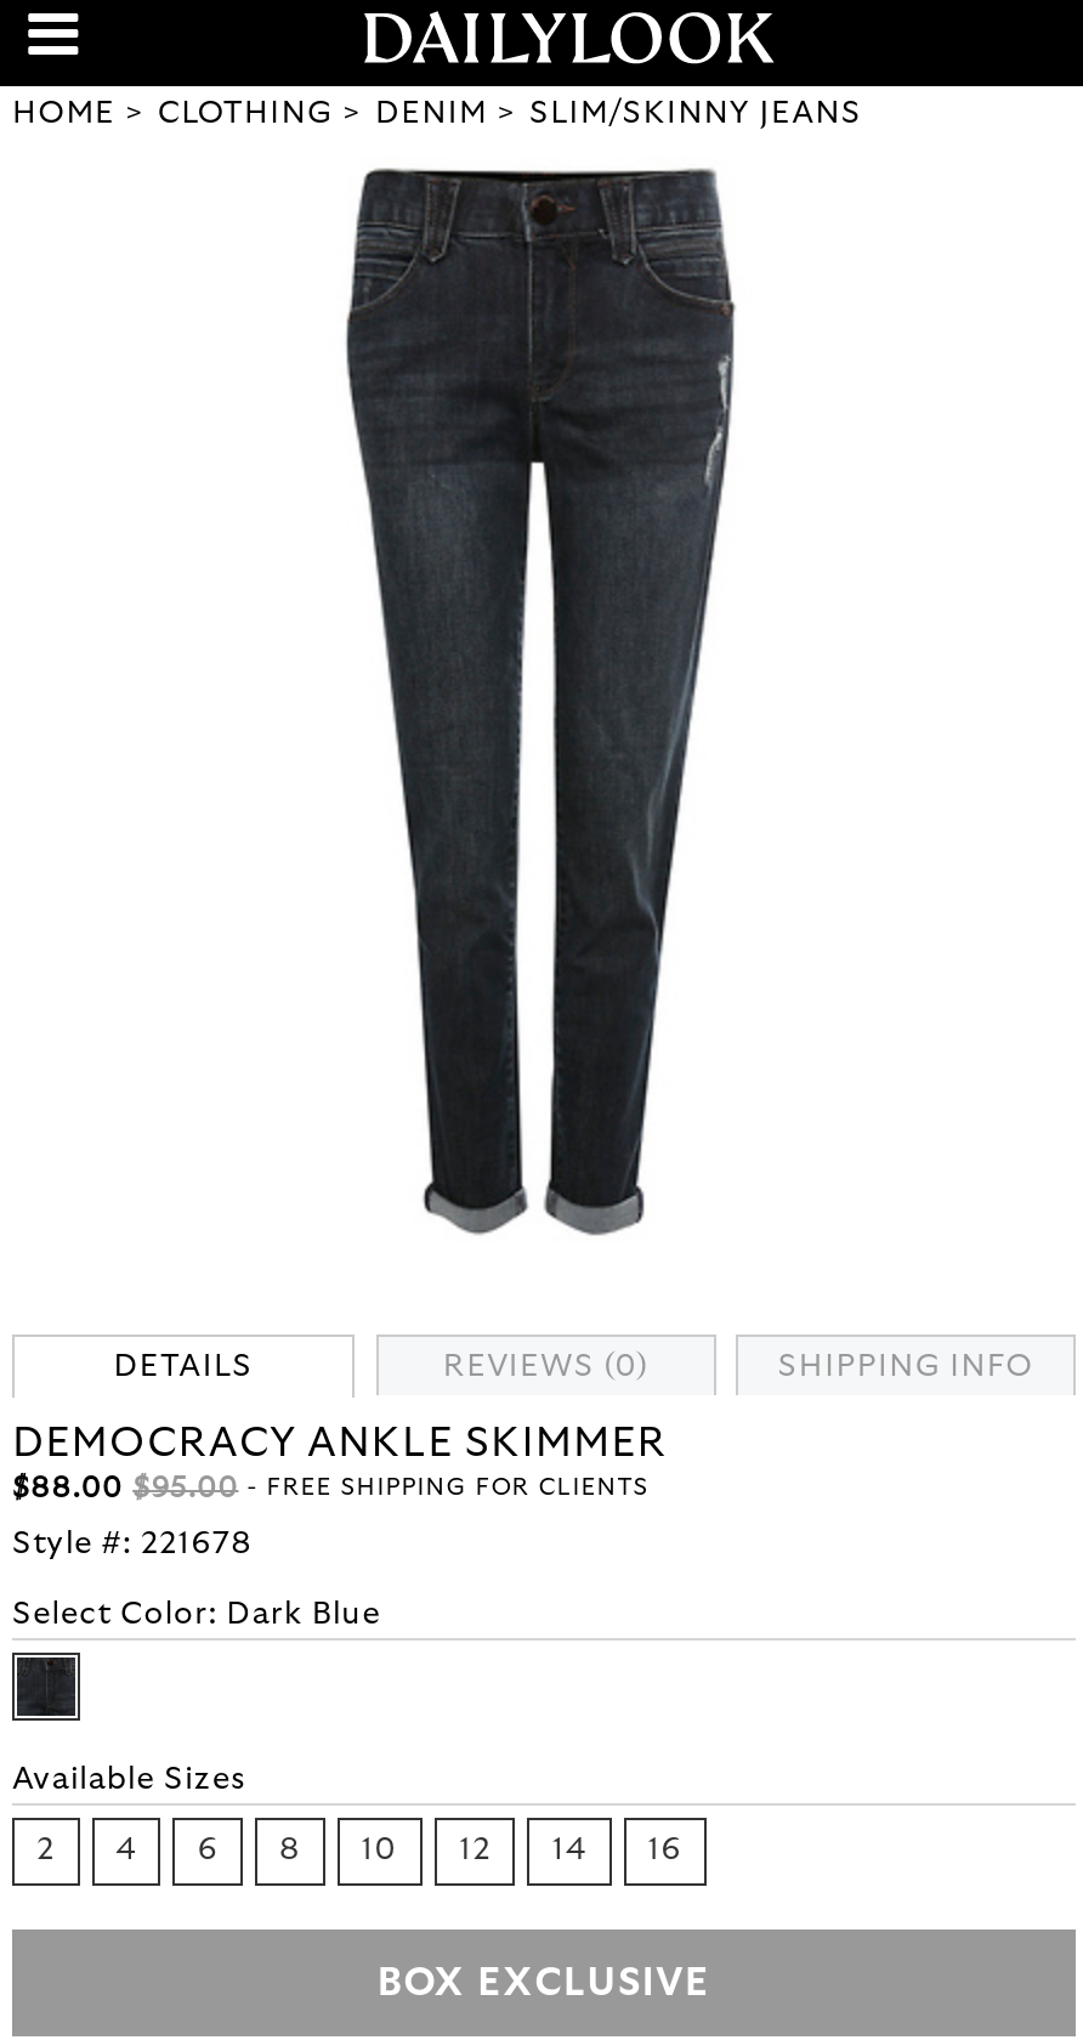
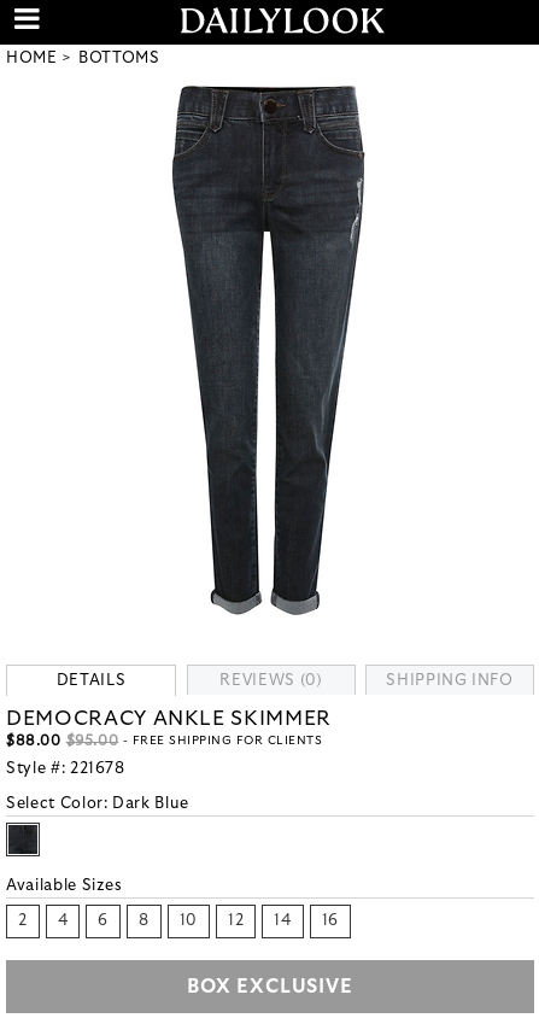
[158,98,862,130] CLOTHING | DENIM | SLIM/SKINNY JEANS -> [78,51,160,66] BOTTOMS

